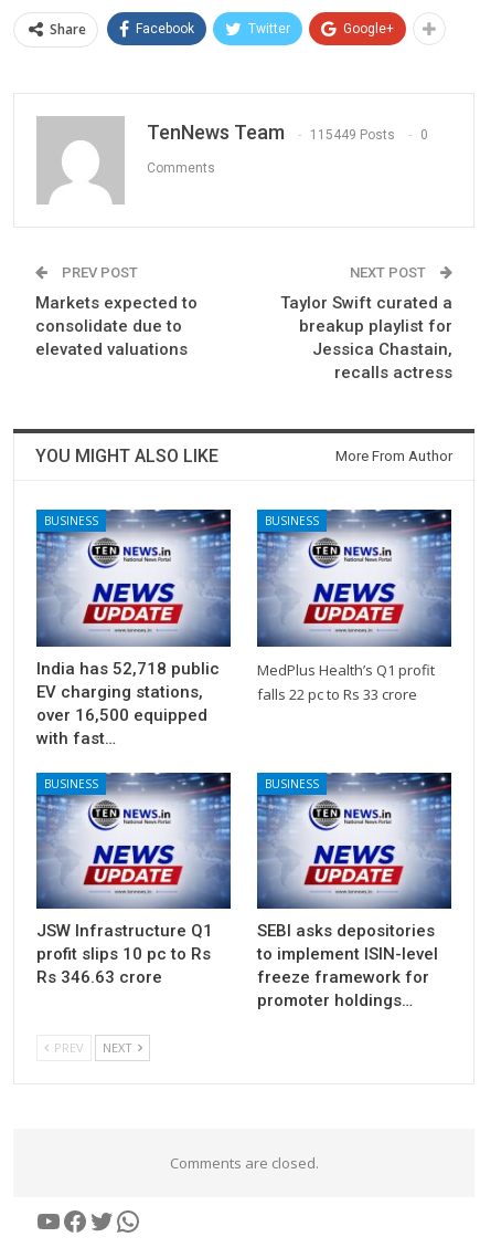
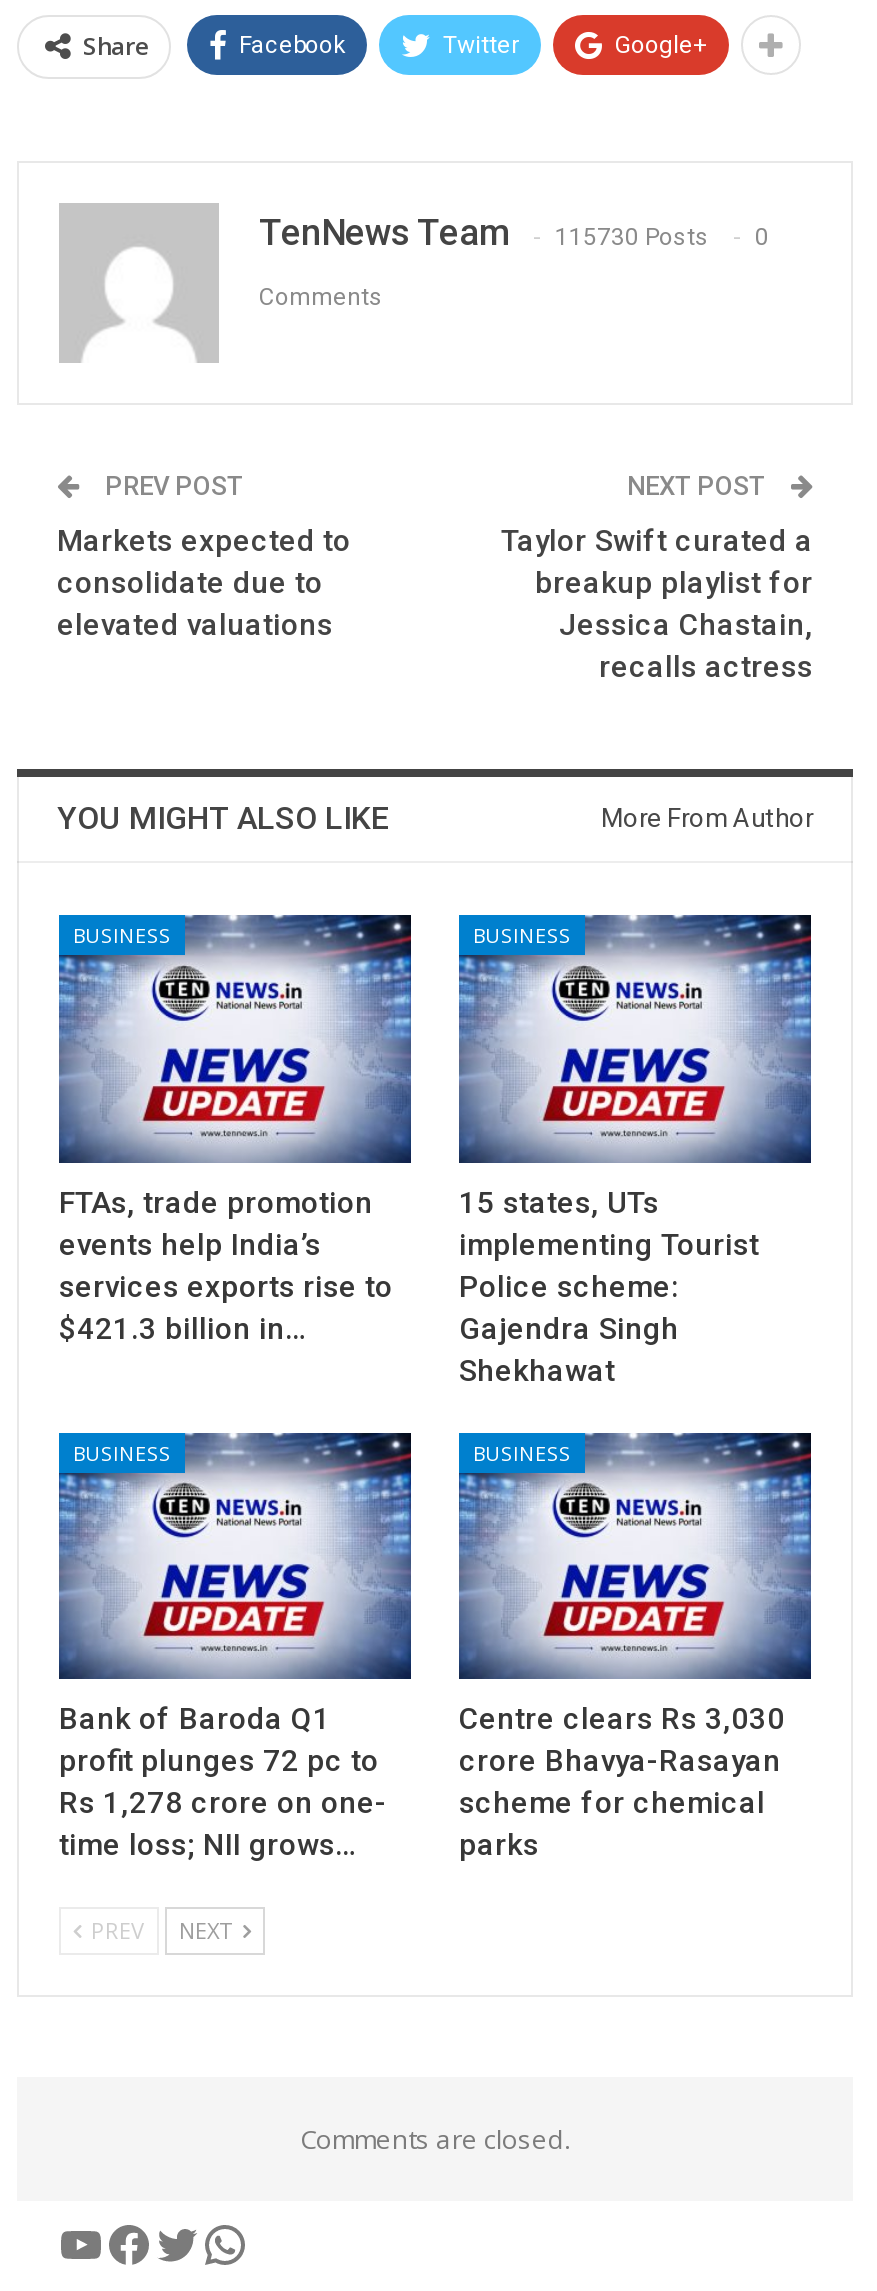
[147,121,428,144] TenNews Team 115449 Posts 0 -> [259,212,769,254] TenNews Team 115730 Posts 0
[36,658,220,748] India has 52,718 public | EV charging stations, | over 16,500 equipped | with fast… -> [59,1184,393,1346] FTAs, trade promotion | events help India’s | services exports rise to | $421.3 billion in…
[257,659,435,704] MedPlus Health’s Q1 profit | falls 22 pc to Rs 33 crore -> [459,1184,759,1388] 15 states, UTs | implementing Tourist | Police scheme: | Gajendra Singh | Shekhawat
[36,921,213,987] JSW Infrastructure Q1 | profit slips 10 pc to Rs | Rs 346.63 crore -> [59,1700,387,1862] Bank of Baroda Q1 | profit plunges 72 pc to | Rs 1,278 crore on one- | time loss; NII grows…
[257,921,438,1010] SEBI asks depositories | to implement ISIN-level | freeze framework for | promoter holdings… -> [459,1700,785,1862] Centre clears Rs 3,030 | crore Bhavya-Rasayan | scheme for chemical | parks

